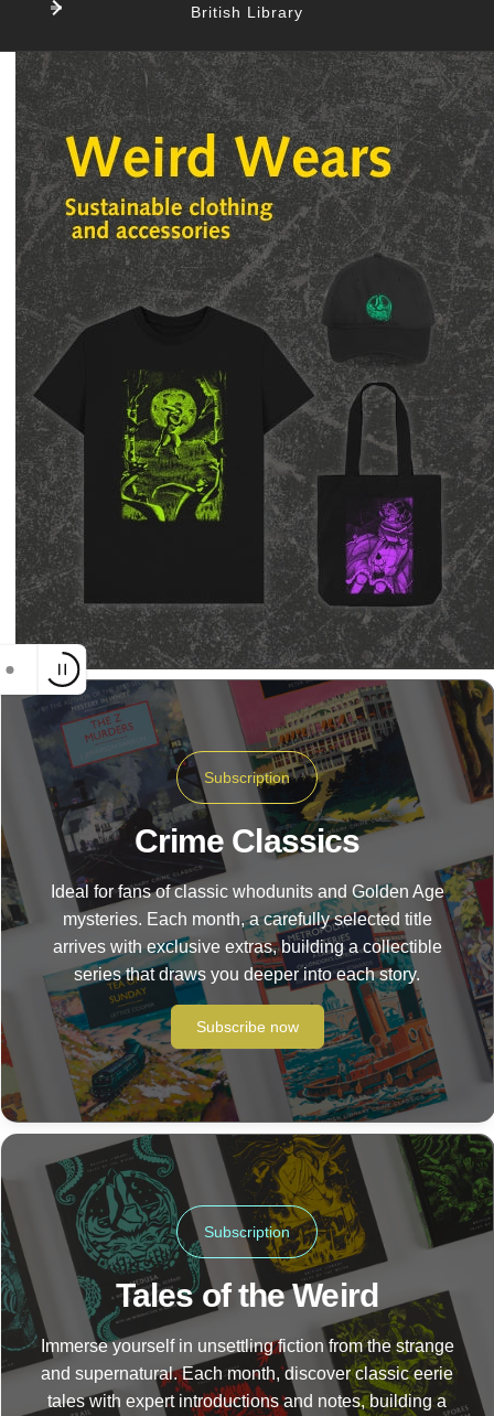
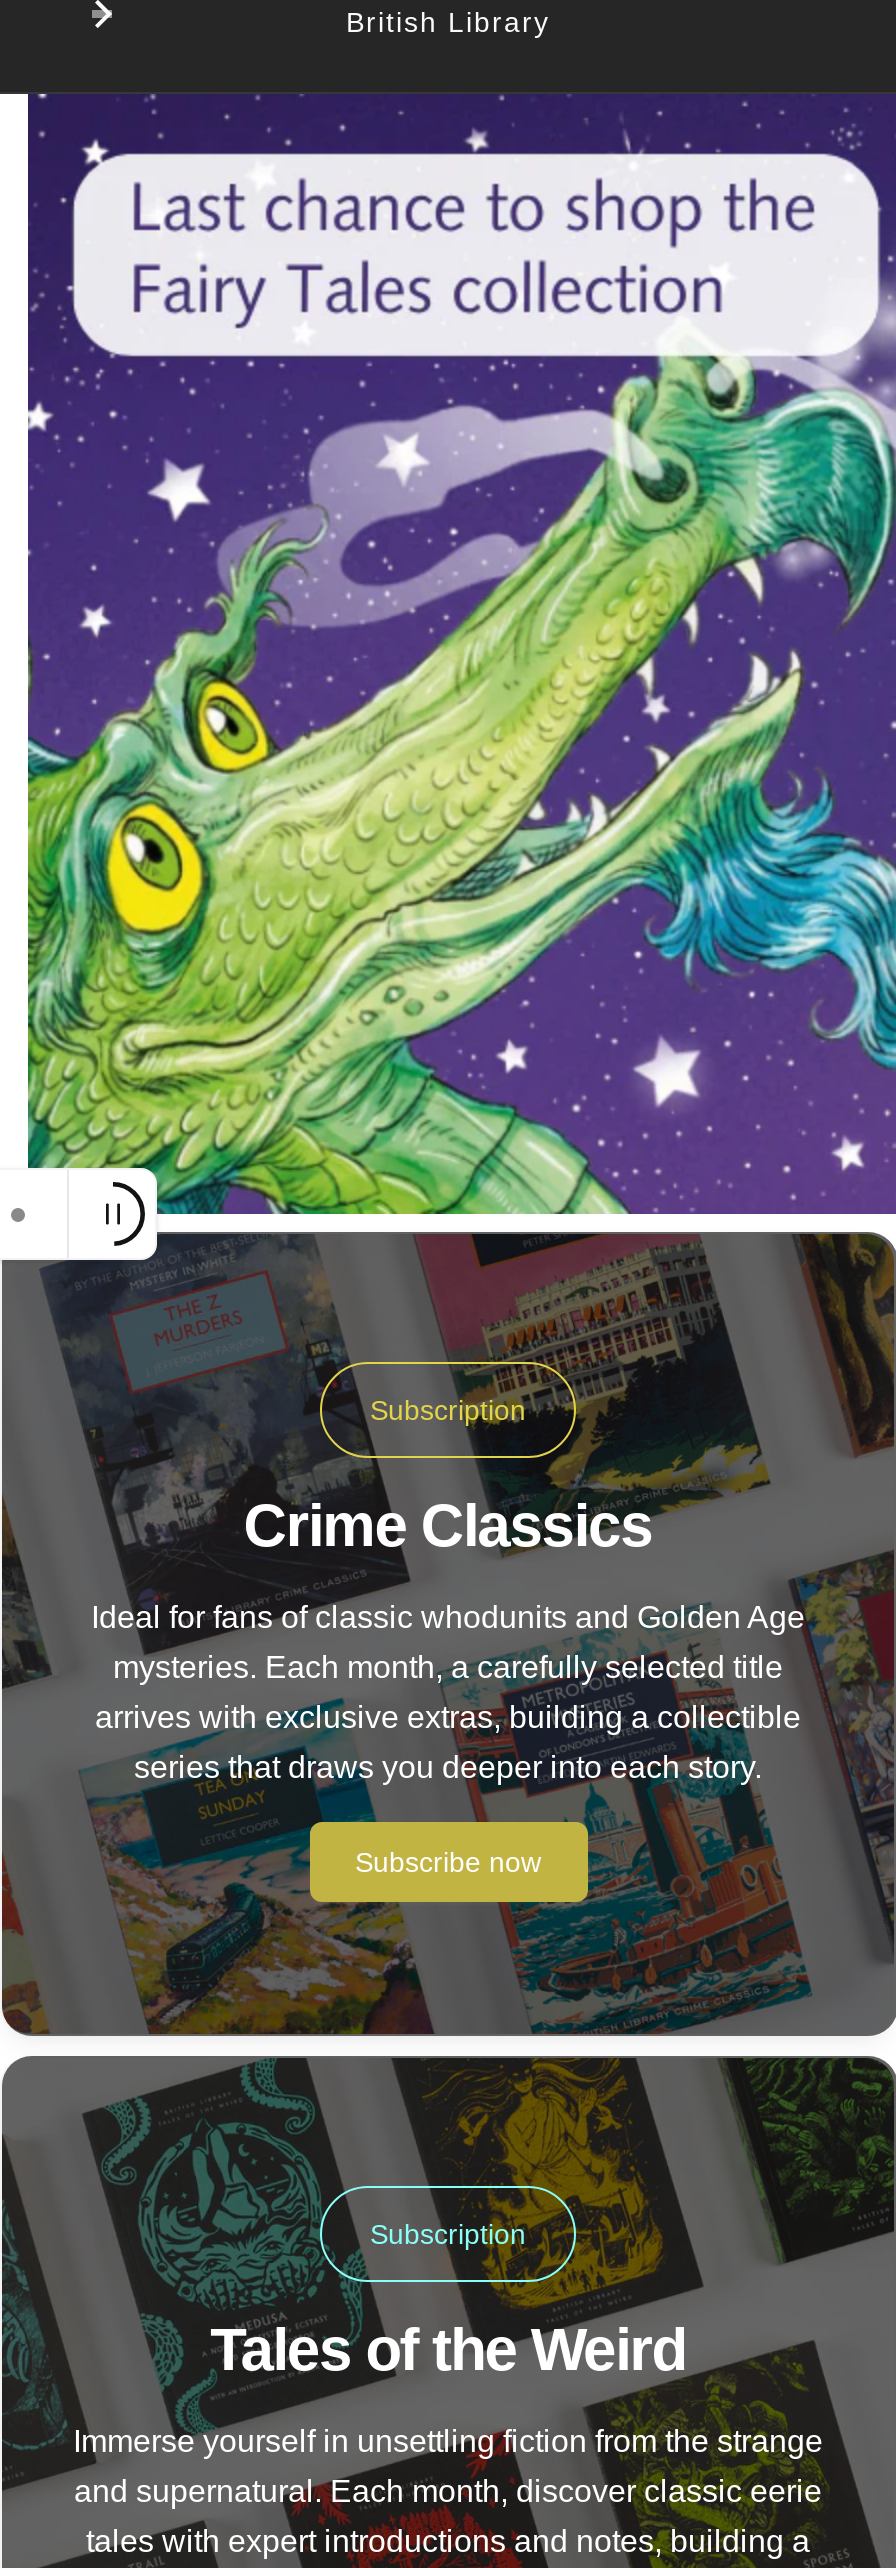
[14,52,491,688] [image] -> [26,92,890,1216] [image]

